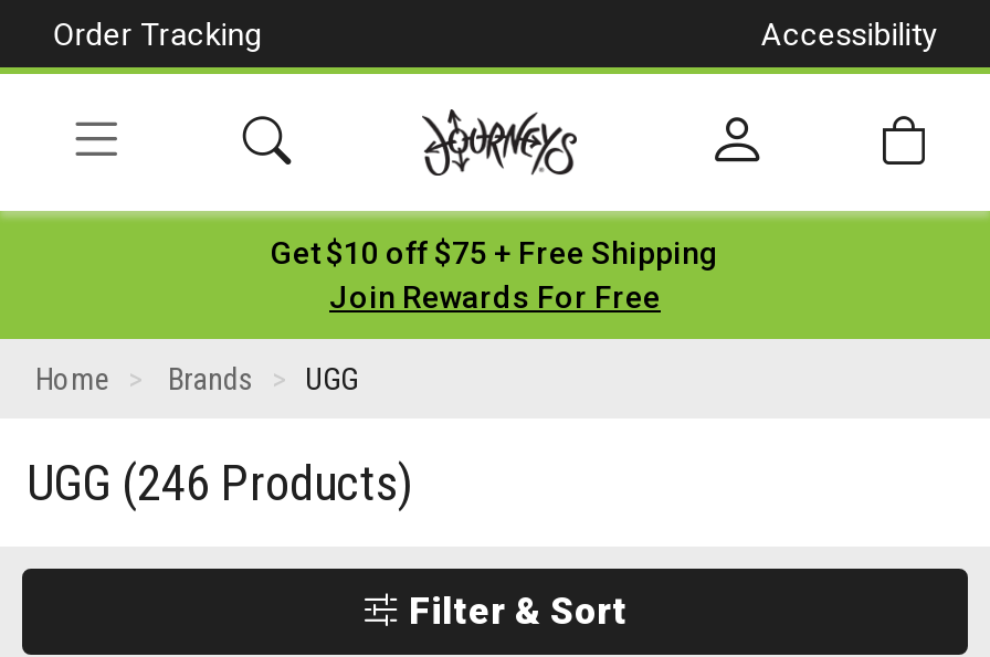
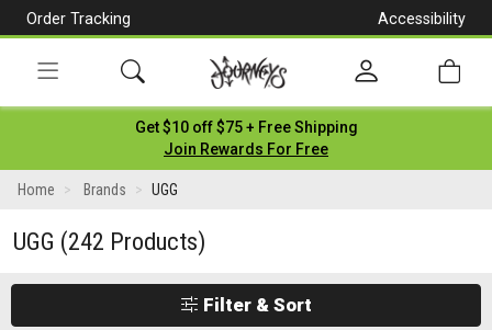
[27,454,413,511] UGG (246 Products) -> [13,227,205,255] UGG (242 Products)

